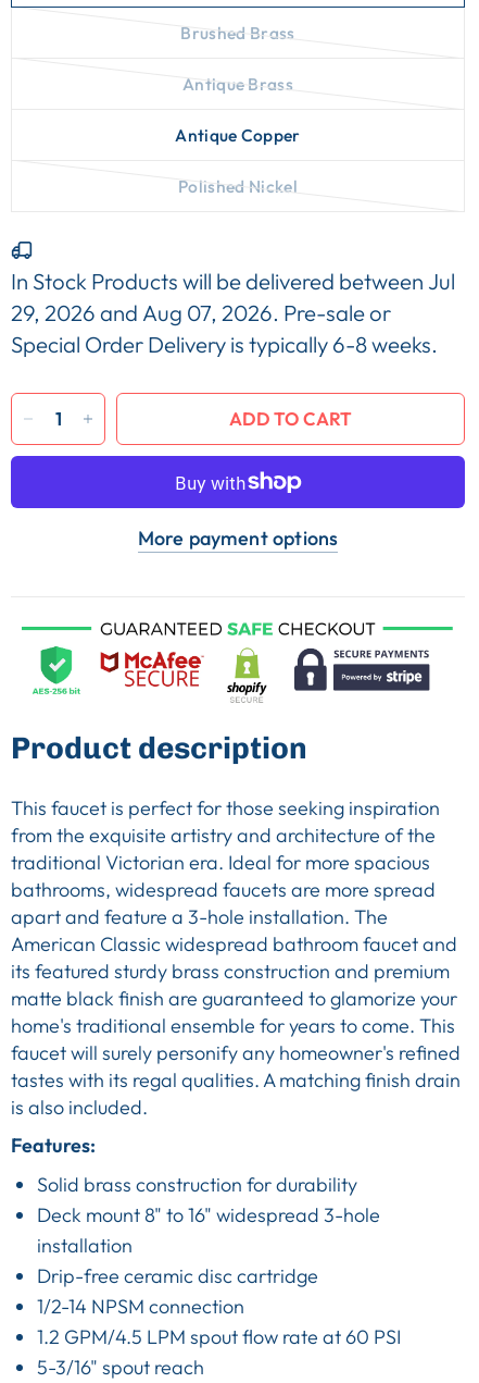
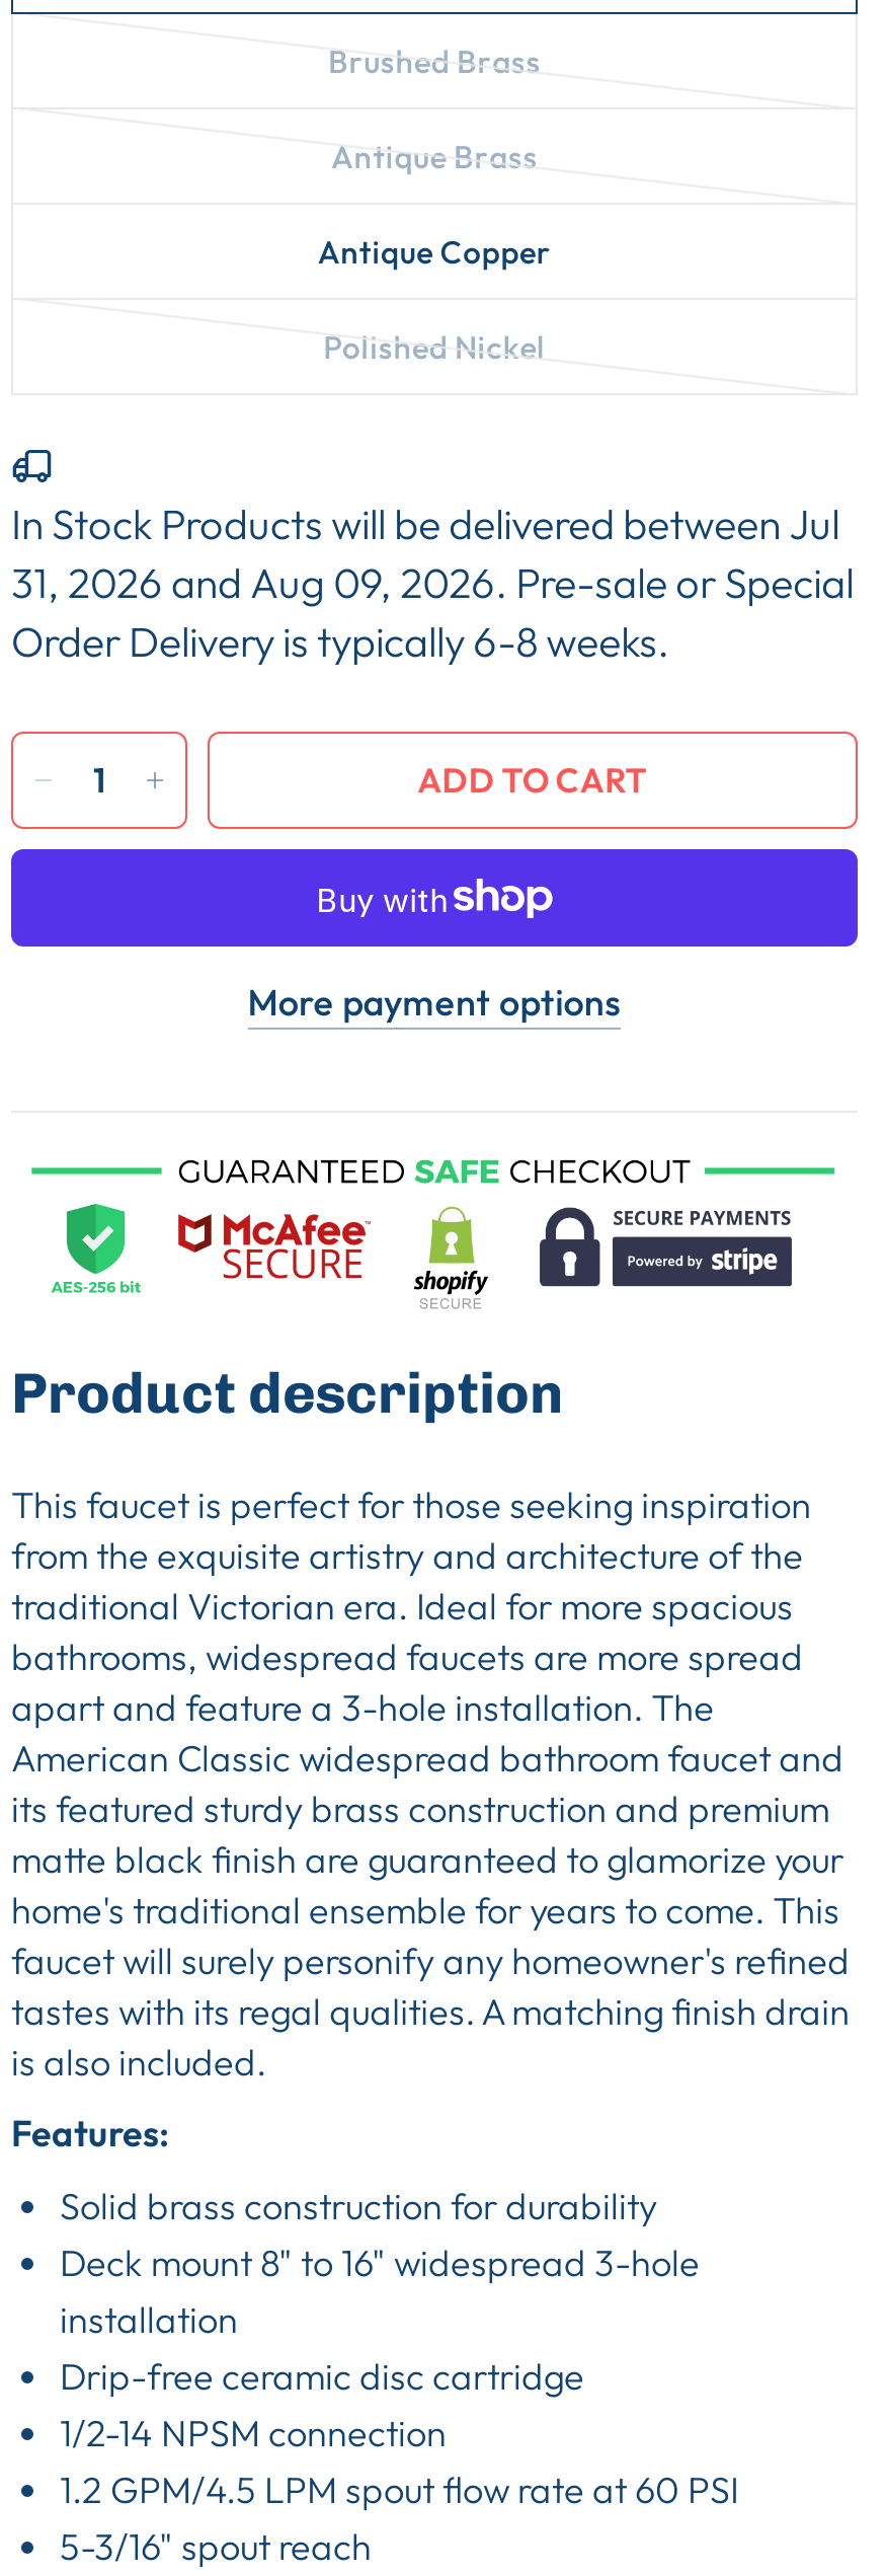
[11,299,438,358] 29, 2026 and Aug 07, 2026. Pre-sale or | Special Order Delivery is typically 6-8 weeks. -> [11,557,854,667] 31, 2026 and Aug 09, 2026. Pre-sale or Special | Order Delivery is typically 6-8 weeks.

